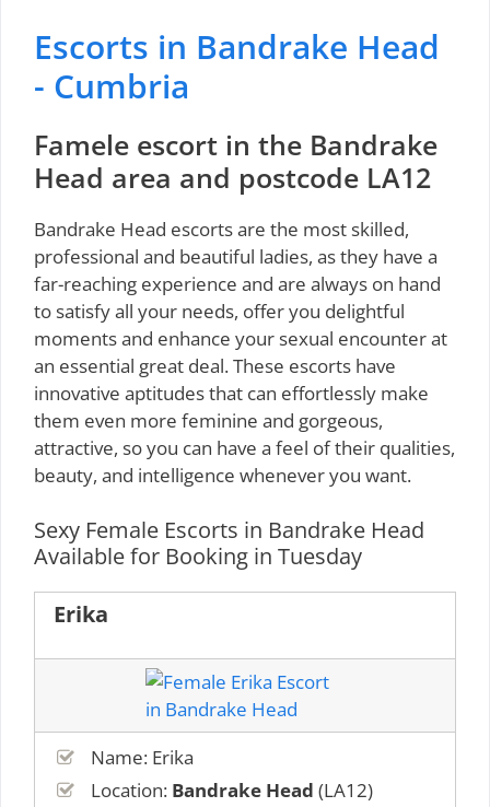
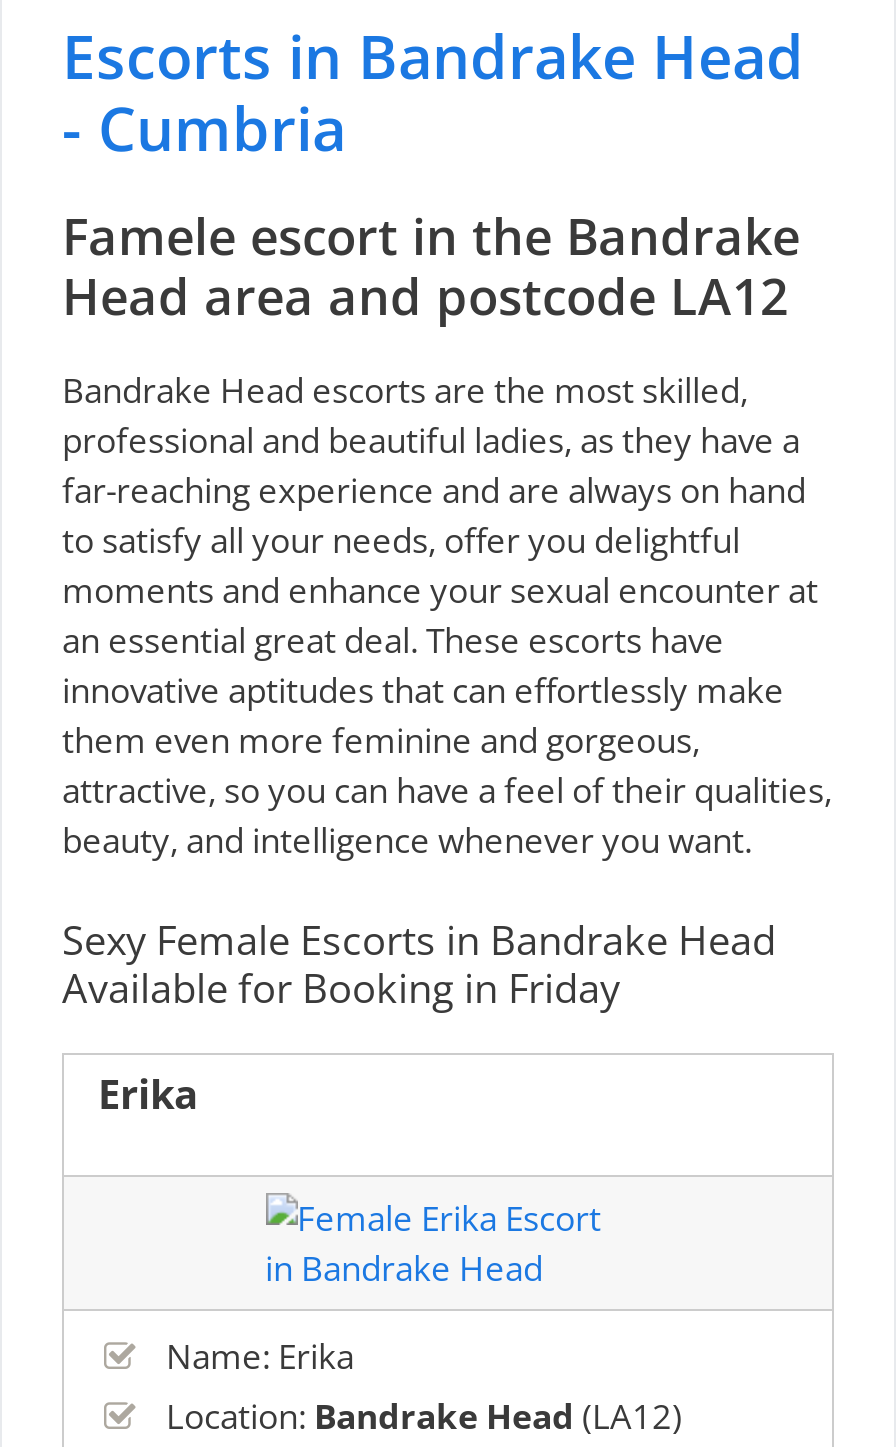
[34,541,362,570] Available for Booking in Tuesday -> [62,960,620,1014] Available for Booking in Friday

